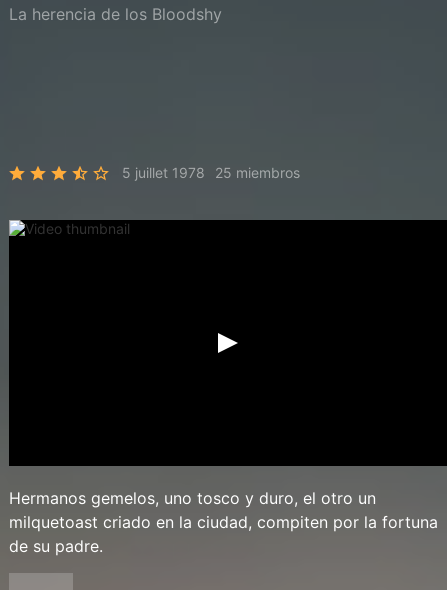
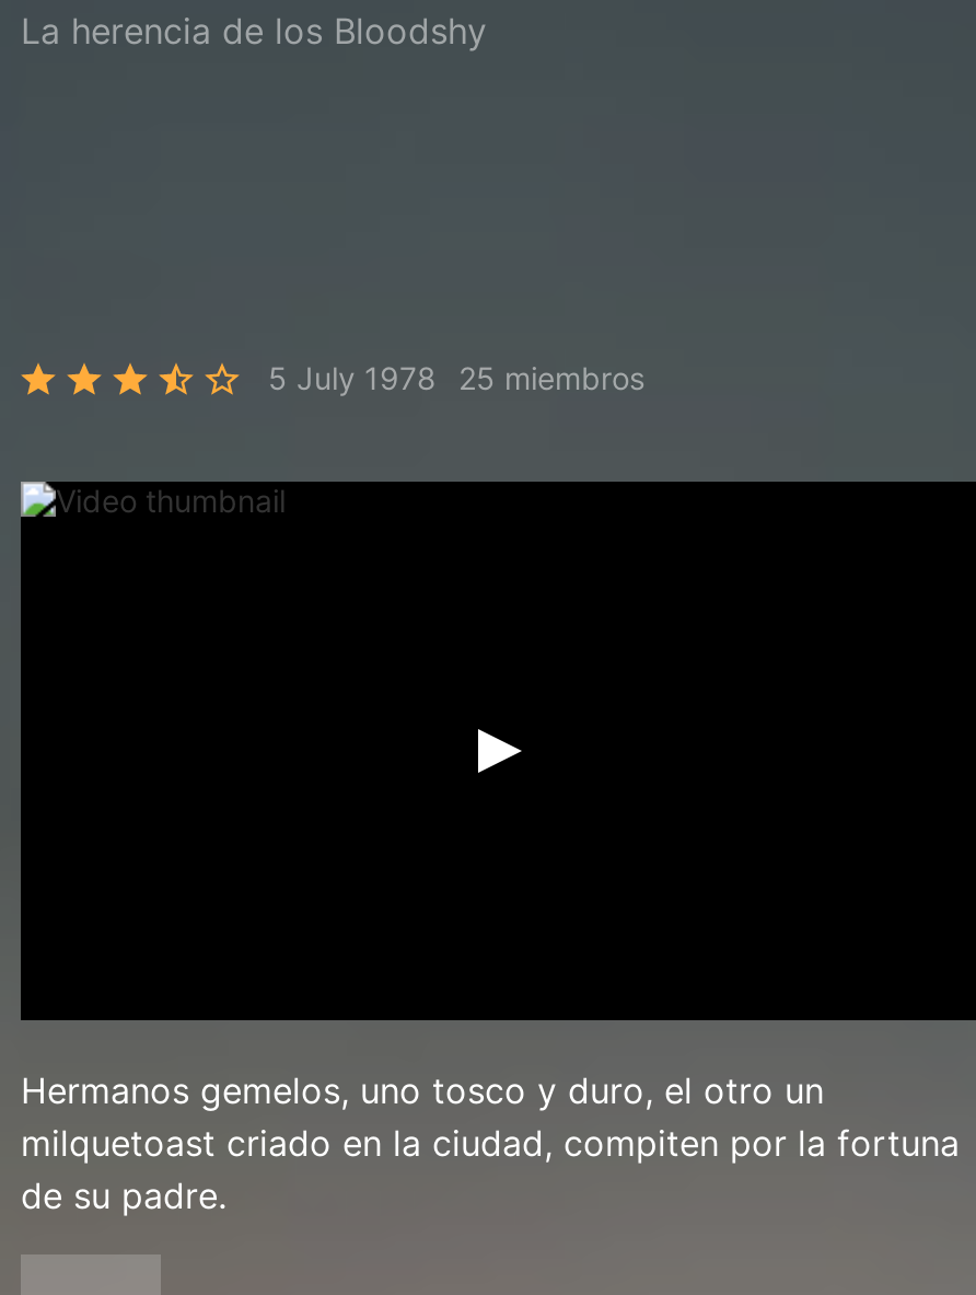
[122,164,300,181] 5 juillet 1978 25 miembros -> [268,359,644,396] 5 July 1978 25 miembros

